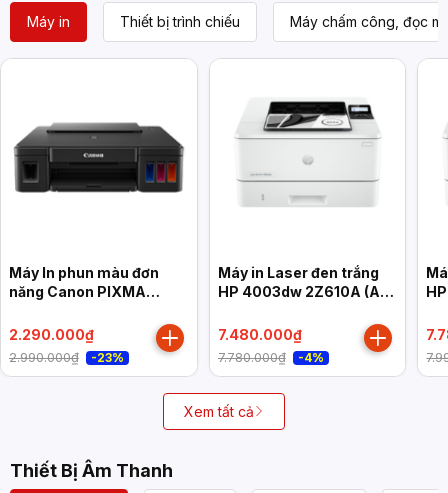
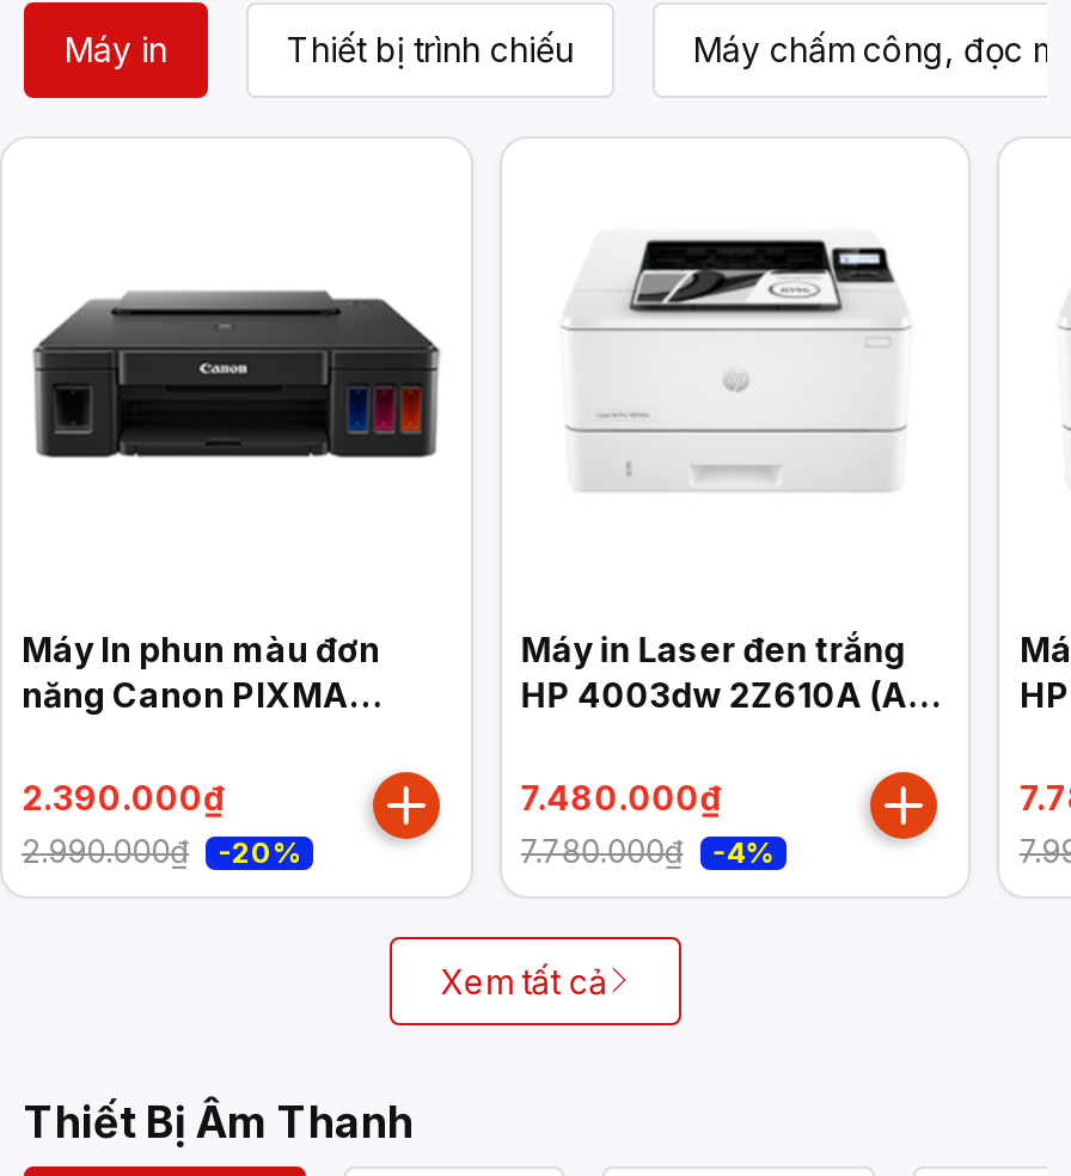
[9,326,94,343] 2.290.000₫ -> [22,777,225,817] 2.390.000₫
[9,349,124,365] 2.990.000₫ -23% -> [22,832,301,870] 2.990.000₫ -20%

